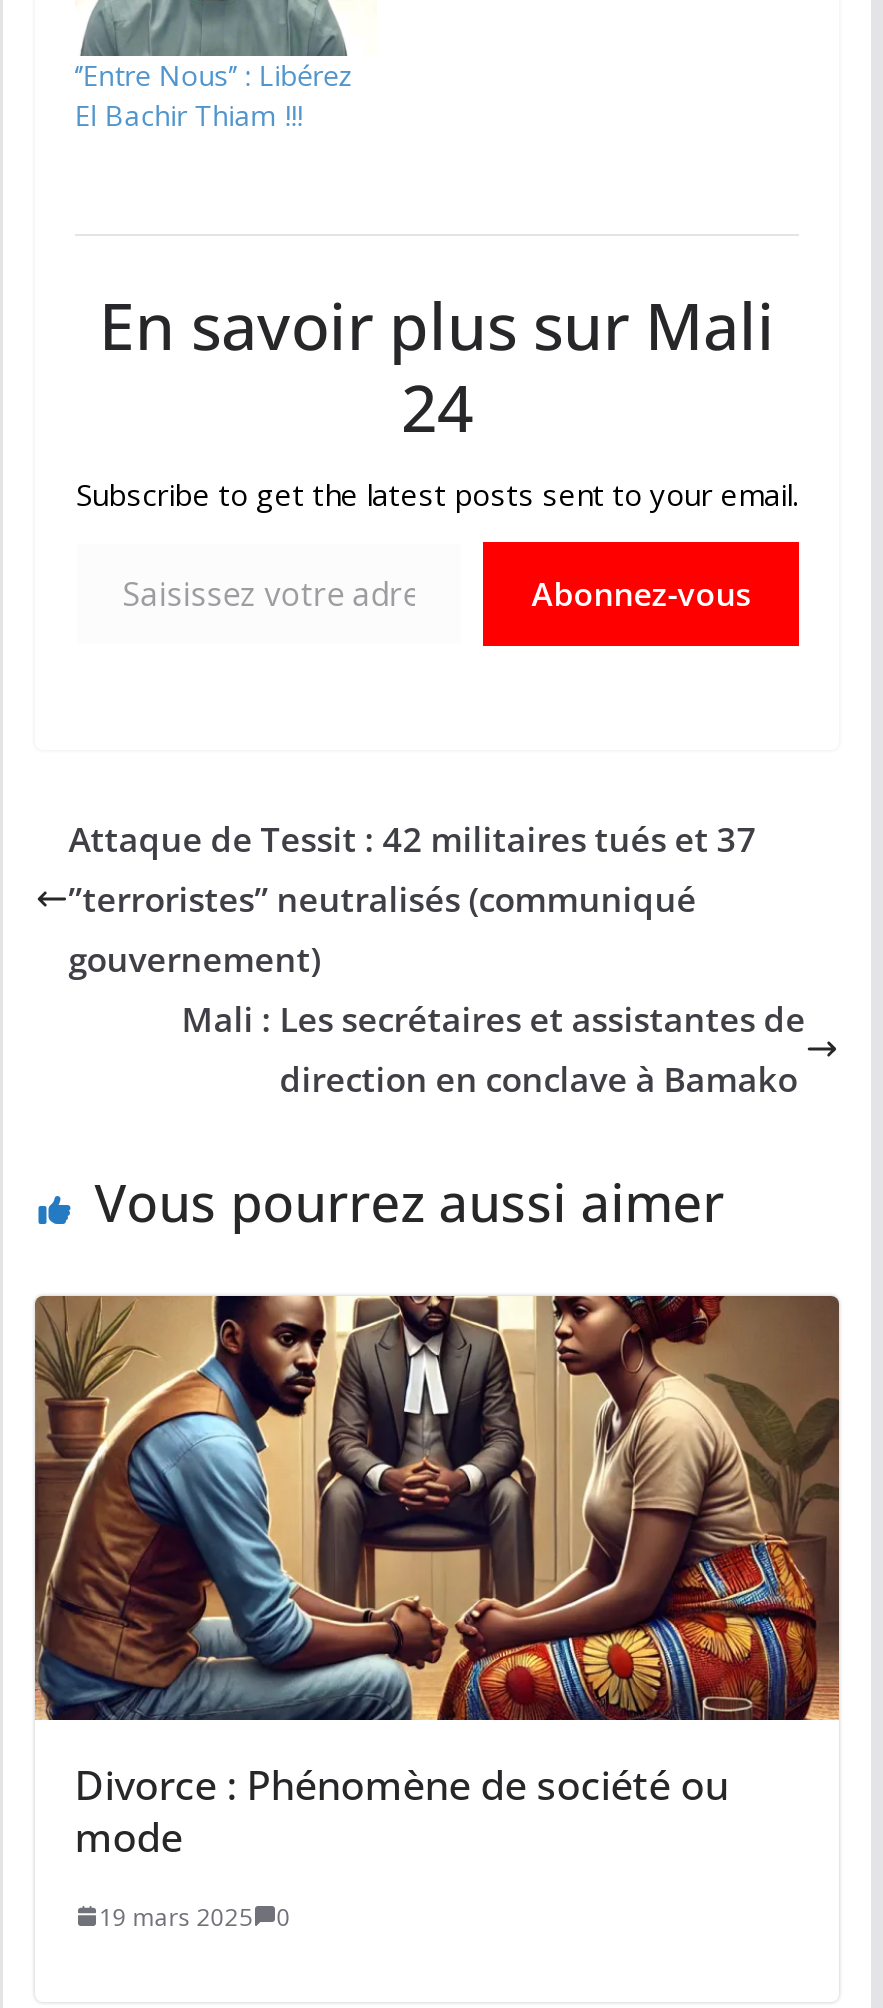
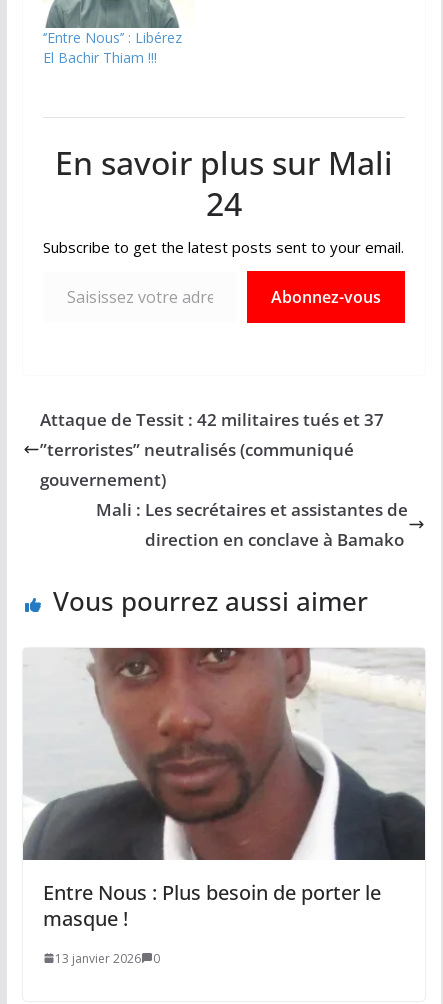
[33,1294,841,1863] [image] | Divorce : Phénomène de société ou | mode -> [22,647,426,931] [image] | Entre Nous : Plus besoin de porter le | masque !
[98,1899,290,1933] 19 mars 2025 0 -> [55,949,160,966] 13 janvier 2026 0

